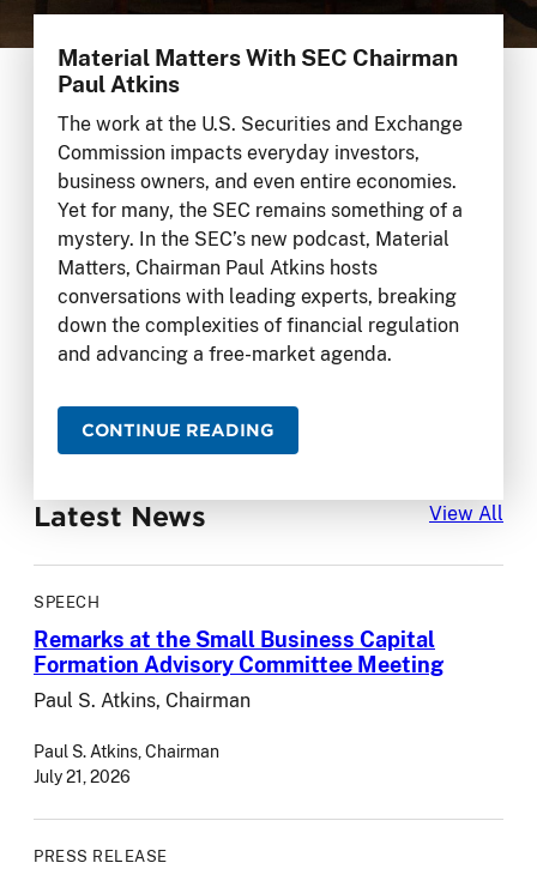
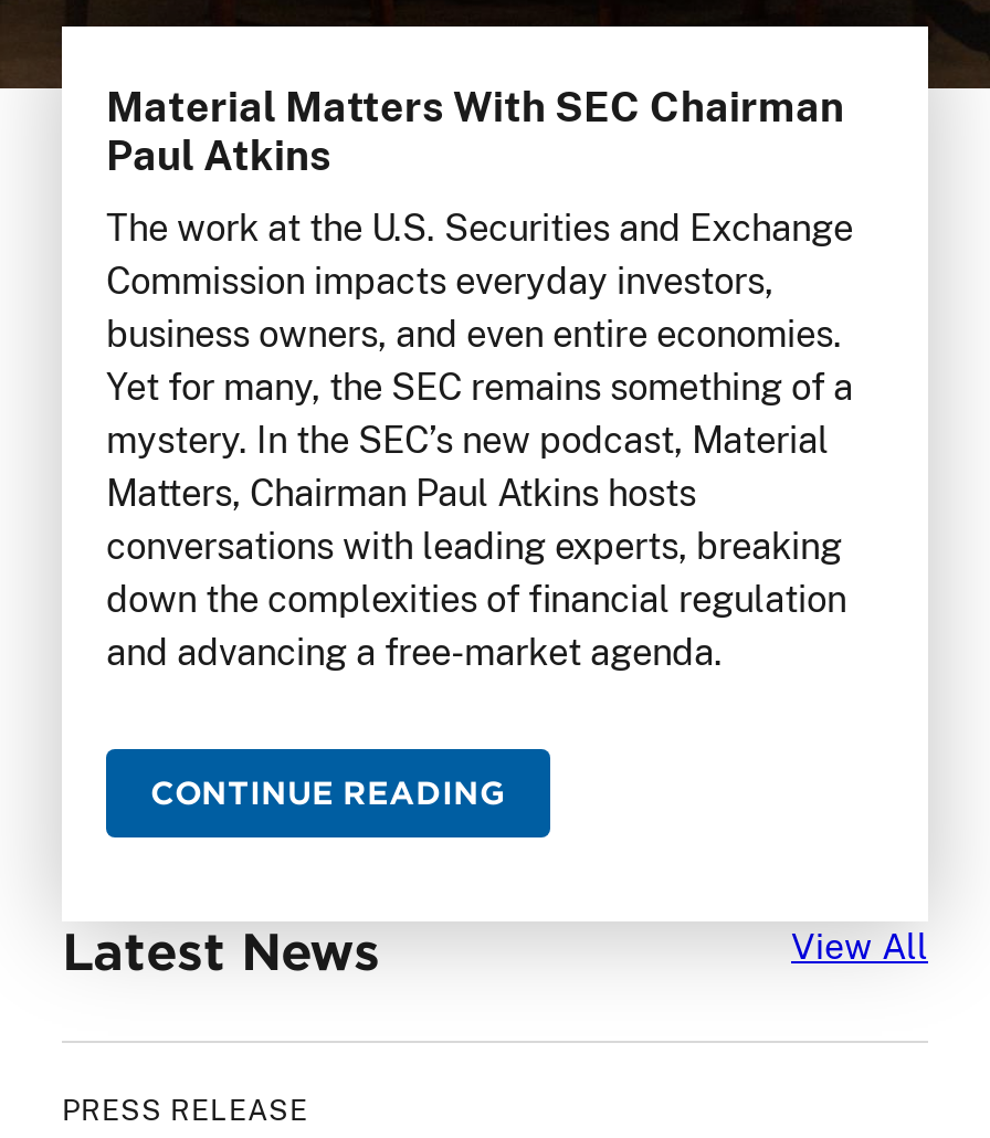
[34,593,444,786] SPEECH | Remarks at the Small Business Capital | Formation Advisory Committee Meeting | Paul S. Atkins, Chairman | Paul S. Atkins, Chairman | July 21, 2026 -> none

